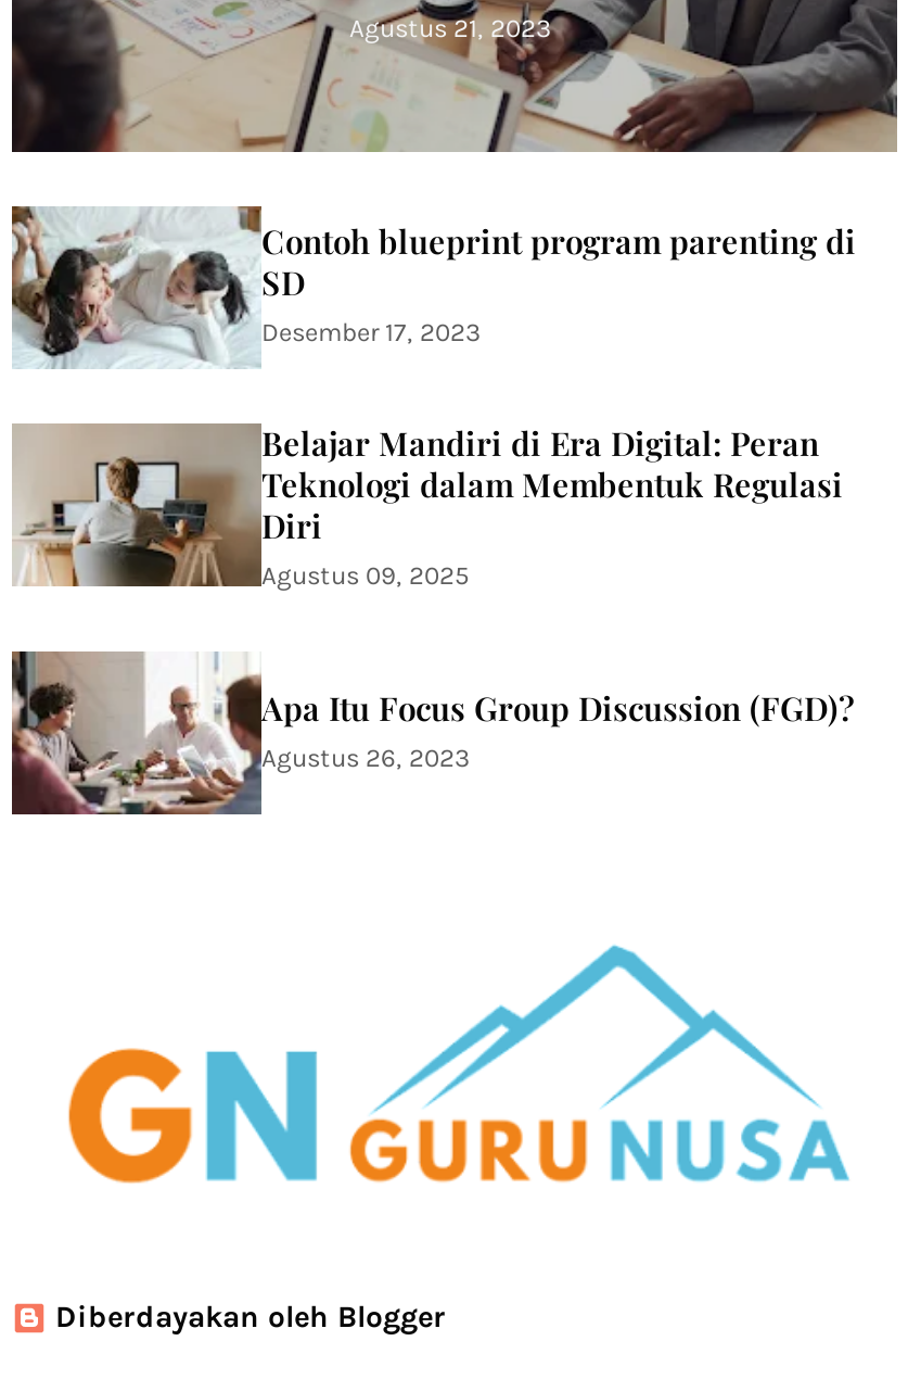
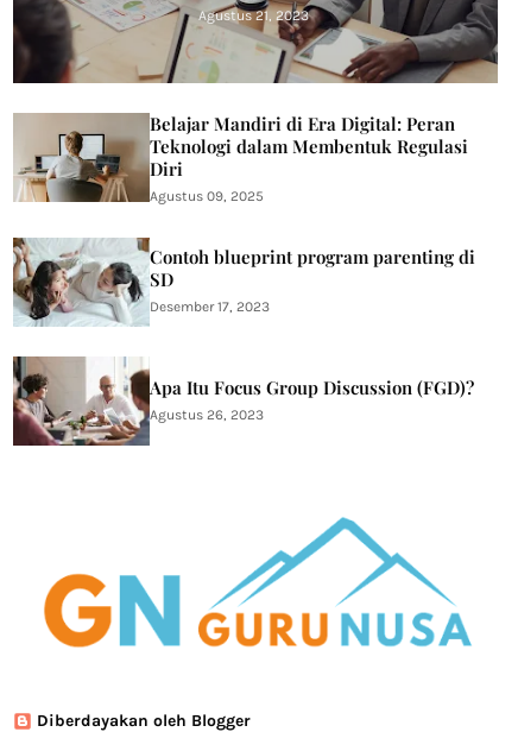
moved [12,206,856,369] -> [13,238,475,327]: [image] | Contoh blueprint program parenting di | SD | Desember 17, 2023
moved [12,421,843,591] -> [13,112,468,204]: [image] | Belajar Mandiri di Era Digital: Peran | Teknologi dalam Membentuk Regulasi | Diri | Agustus 09, 2025

